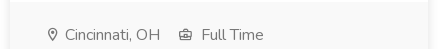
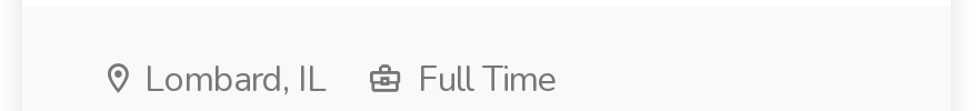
[61,24,160,46] Cincinnati, OH -> [136,56,327,104] Lombard, IL

